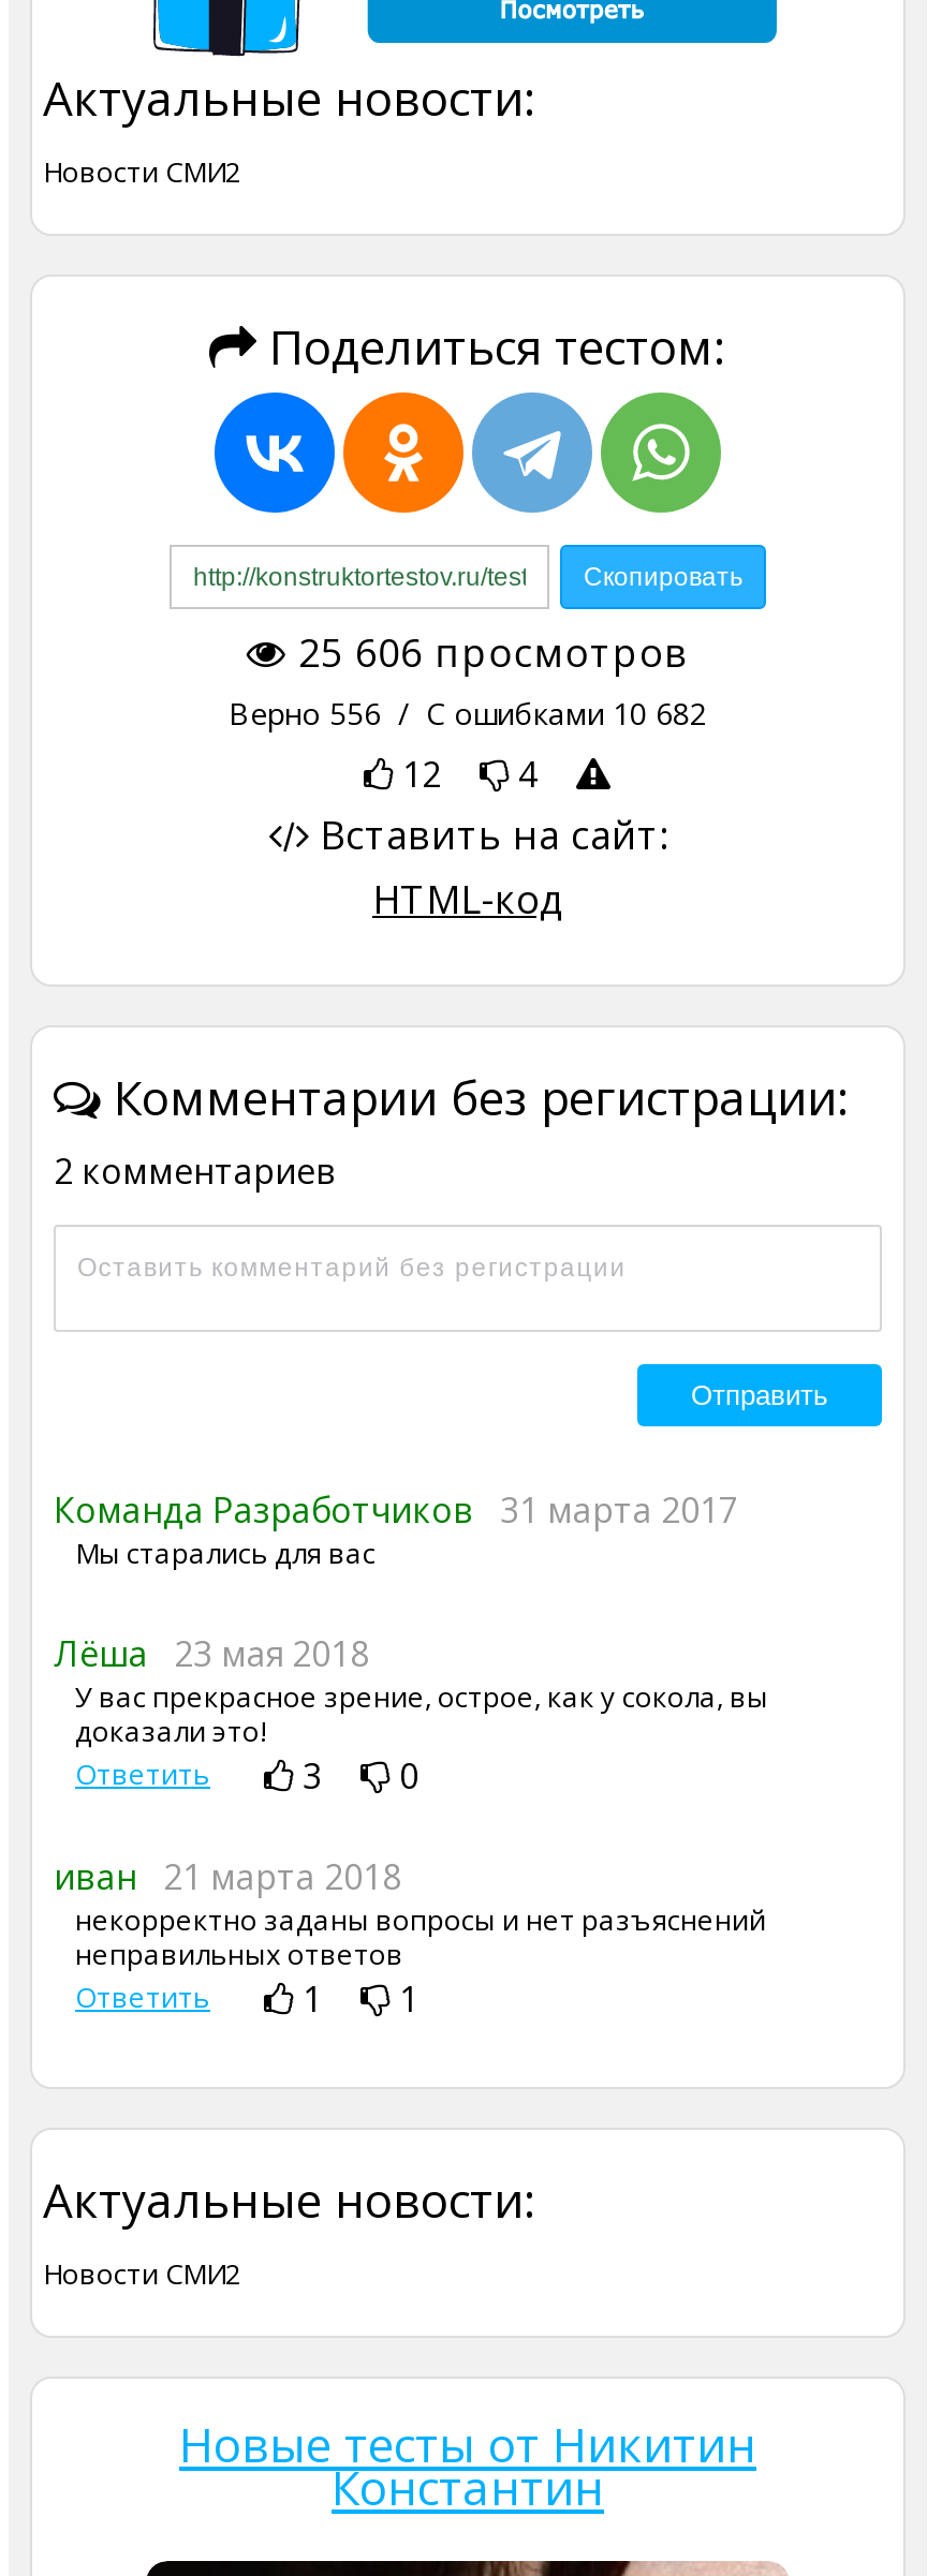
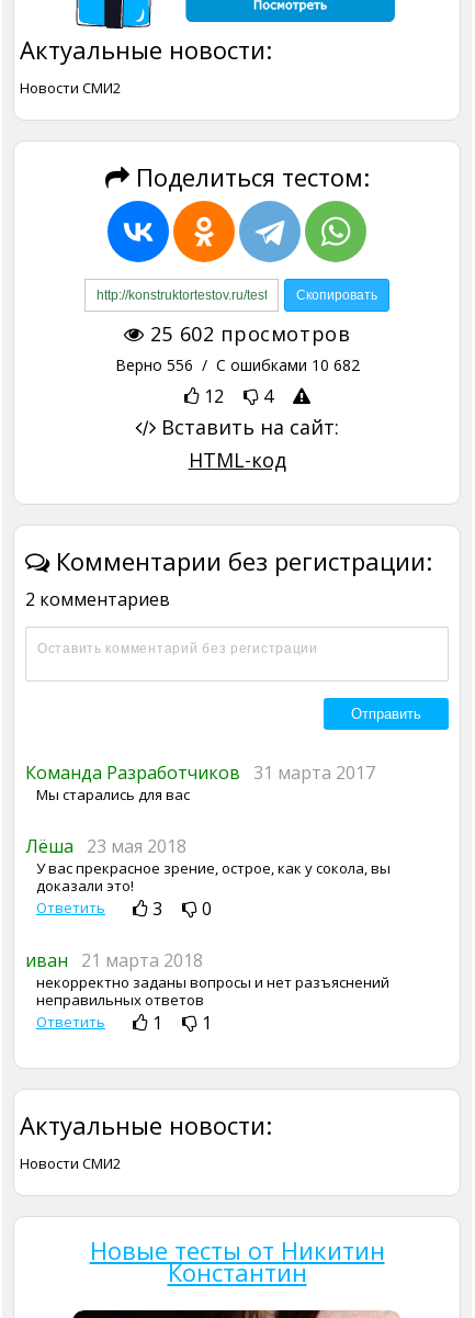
[298,626,689,678] 25 606 просмотров -> [150,320,350,347] 25 602 просмотров

